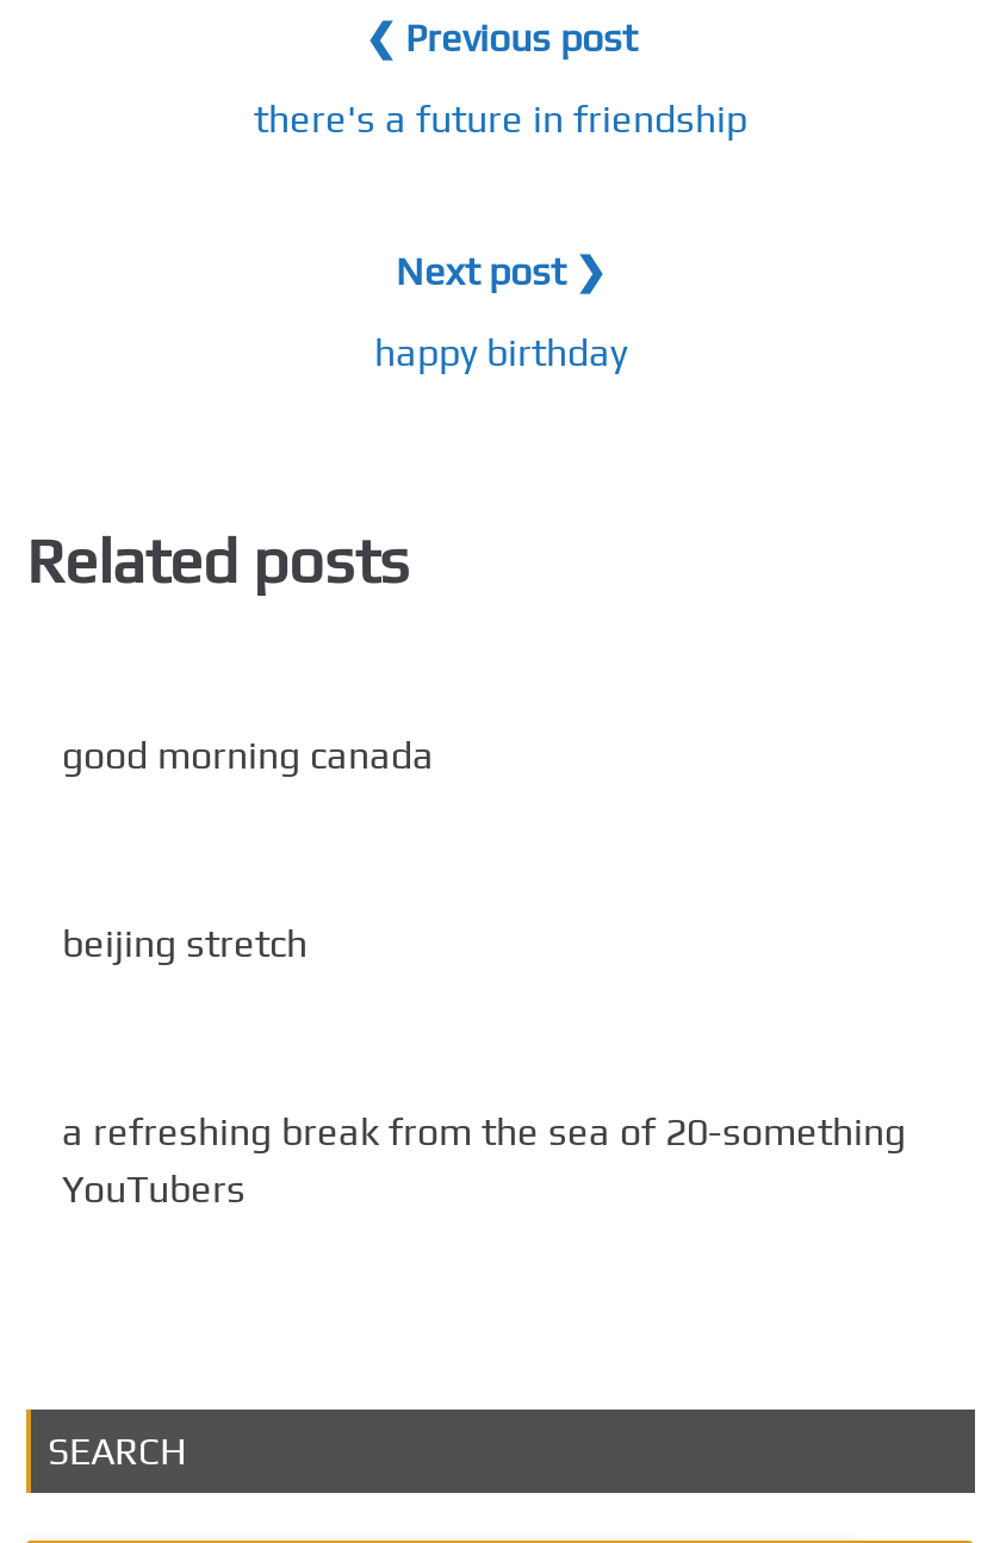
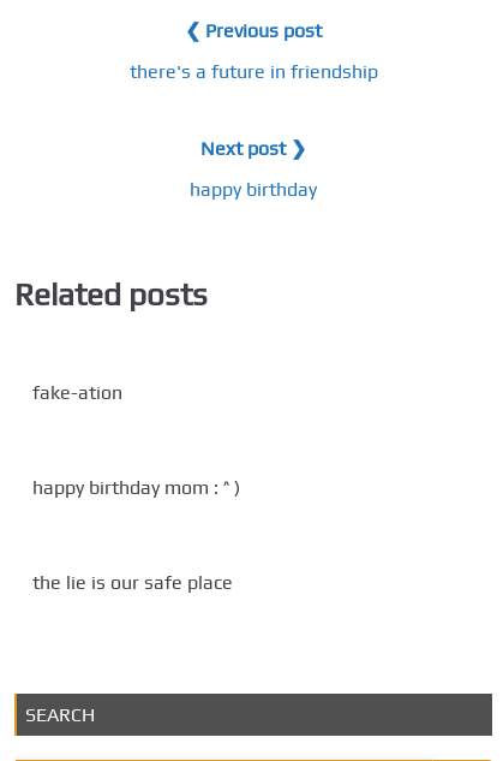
[62,733,434,779] good morning canada -> [32,381,122,404] fake-ation
[62,922,308,967] beijing stretch -> [32,476,240,499] happy birthday mom : ^ )
[62,1110,906,1212] a refreshing break from the sea of 20-something | YouTubers -> [32,571,233,594] the lie is our safe place

